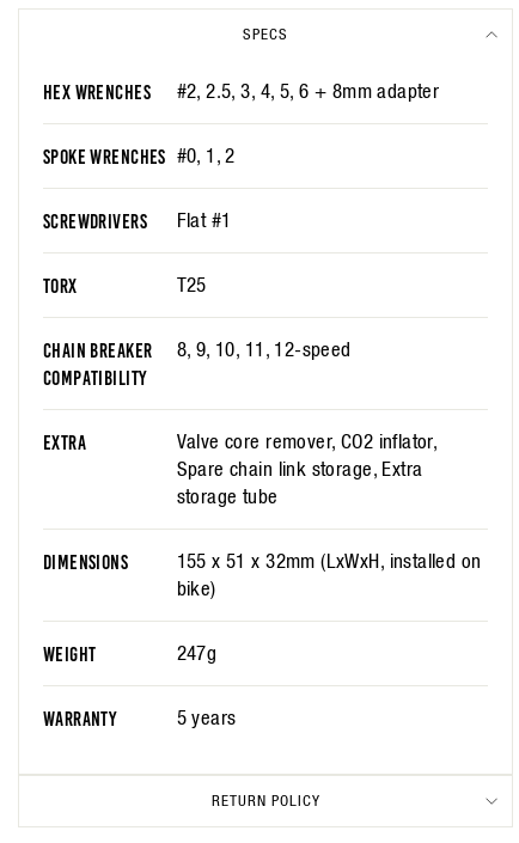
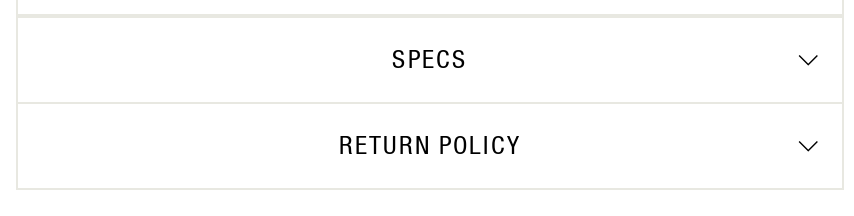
[43,80,439,386] HEX WRENCHES | #2, 2.5, 3, 4, 5, 6 + 8mm adapter | SPOKE WRENCHES #0, 1, 2 | SCREWDRIVERS | Flat #1 | TORX | T25 | CHAIN BREAKER | COMPATIBILITY -> none
[177,338,351,361] 8, 9, 10, 11, 12-speed -> none
[43,430,481,729] EXTRA | Valve core remover, CO2 inflator, | Spare chain link storage, Extra | storage tube | DIMENSIONS | 155 x 51 x 32mm (LxWxH, installed on | bike) | WEIGHT | 247g | WARRANTY | 5 years -> none

